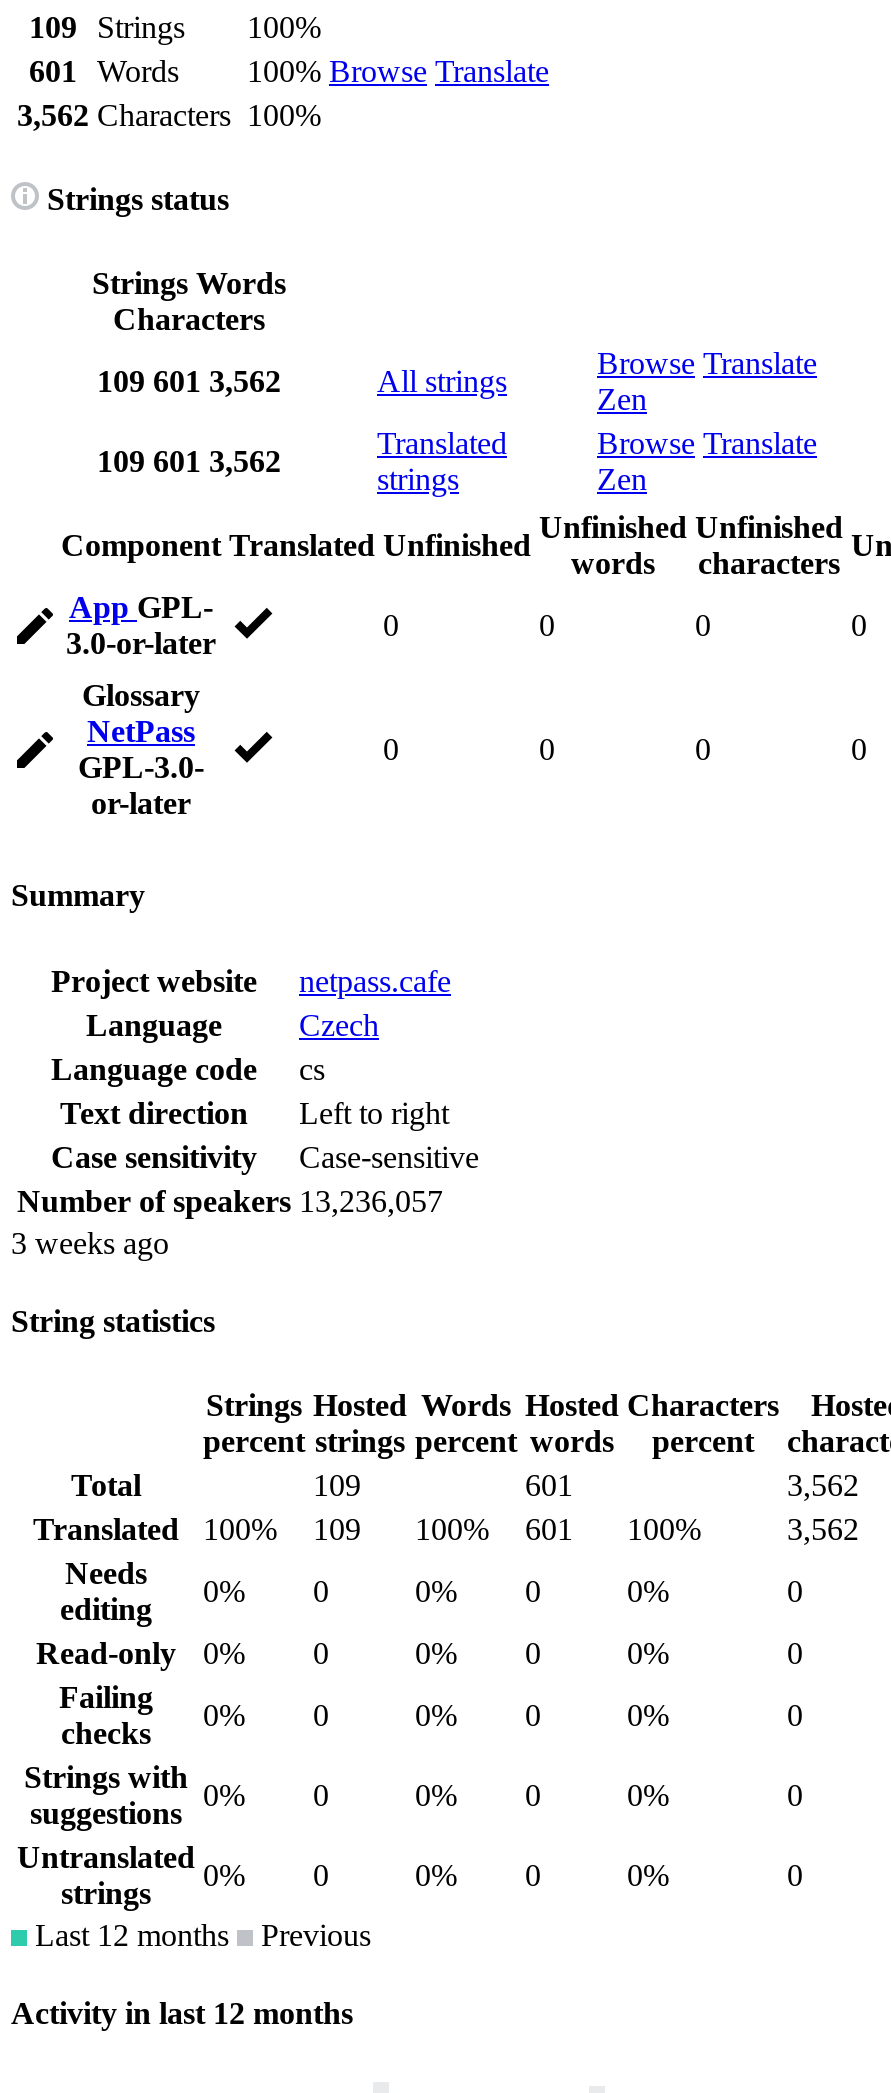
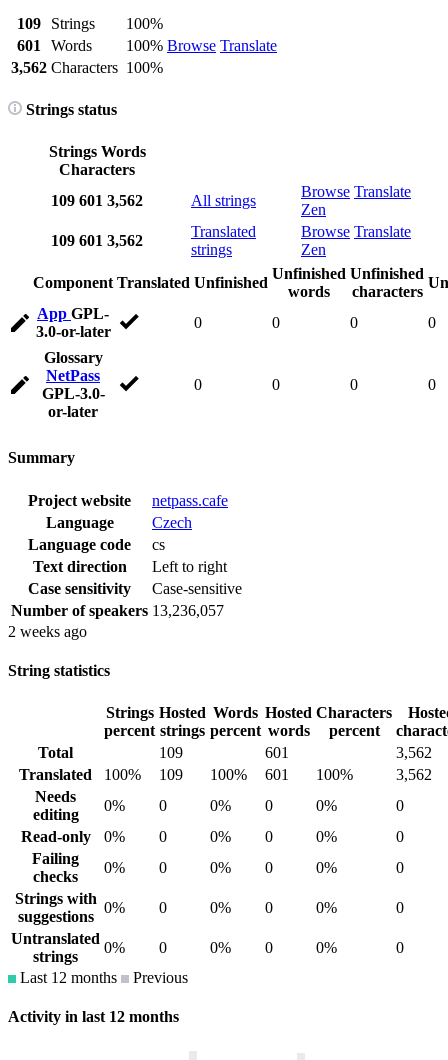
[11,1225,169,1259] 3 weeks ago -> [8,623,87,640] 2 weeks ago

